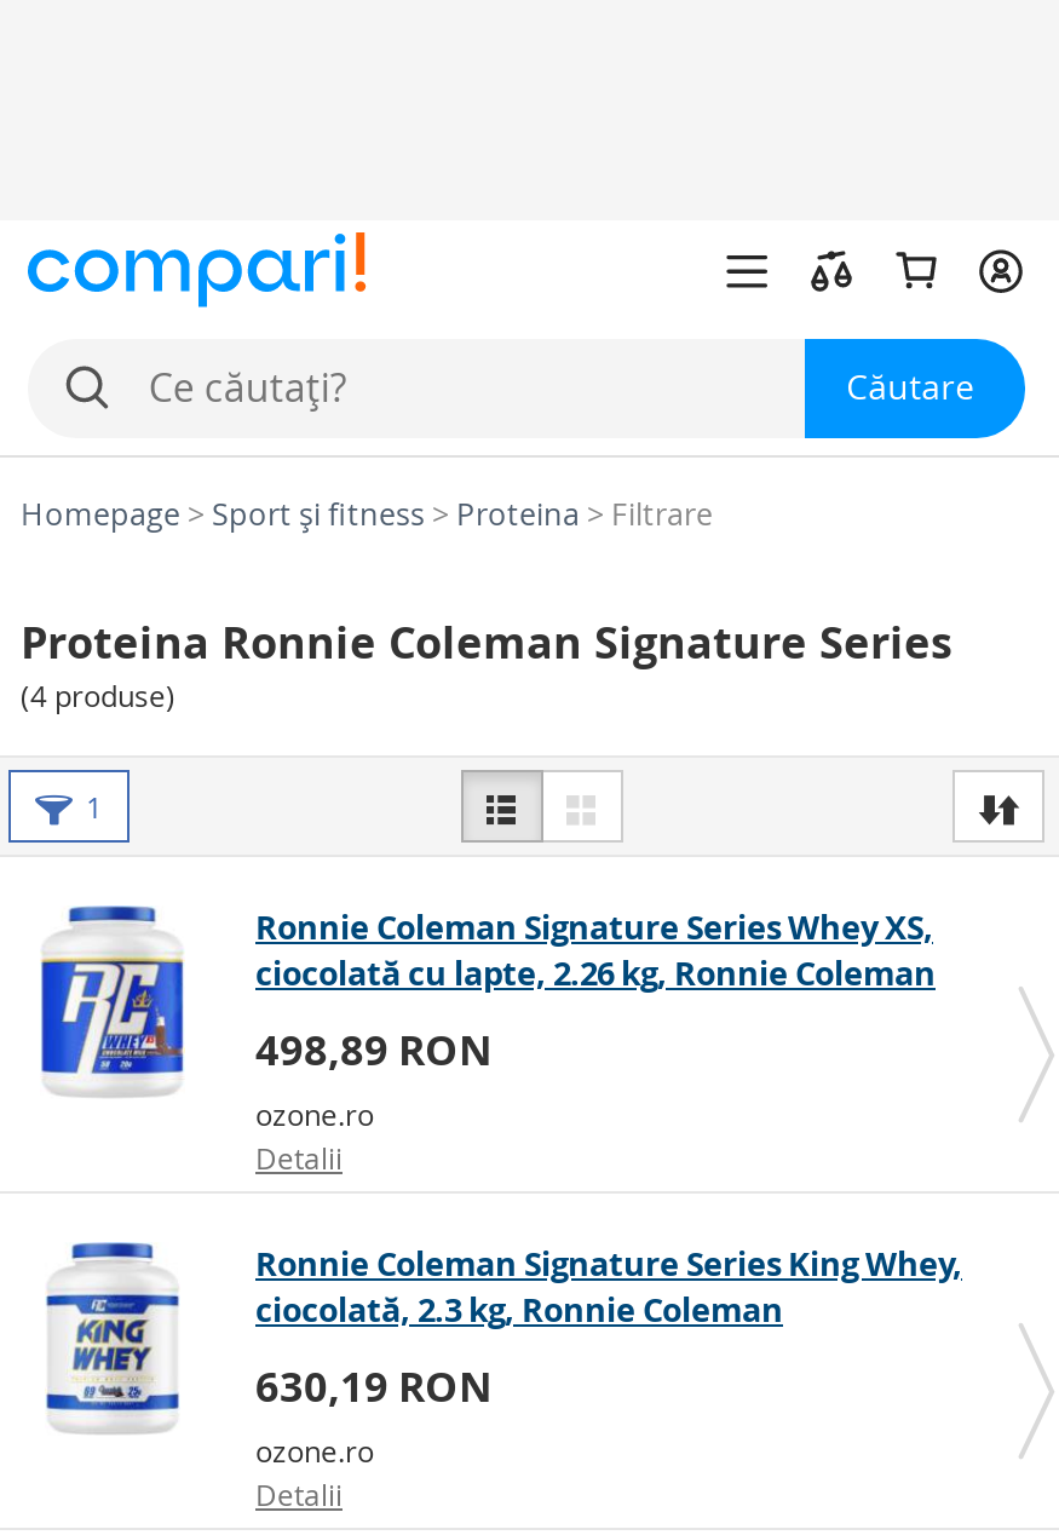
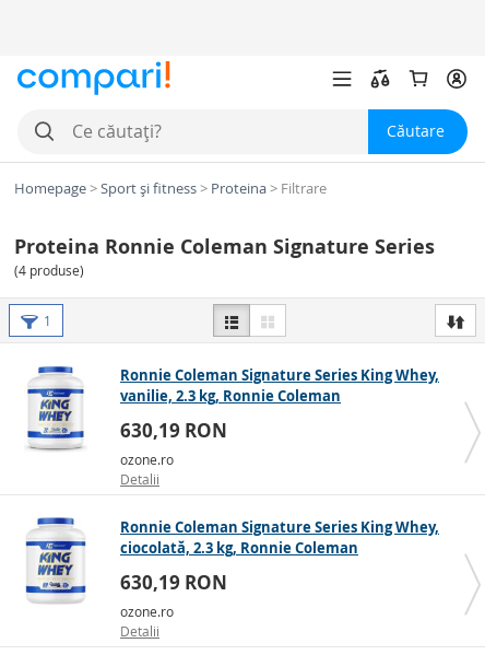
[38,904,936,1092] [image] | Ronnie Coleman Signature Series Whey XS, | ciocolată cu lapte, 2.26 kg, Ronnie Coleman -> [23,365,439,451] [image] | Ronnie Coleman Signature Series King Whey, | vanilie, 2.3 kg, Ronnie Coleman
[255,1021,493,1076] 498,89 RON -> [120,417,227,442] 630,19 RON

